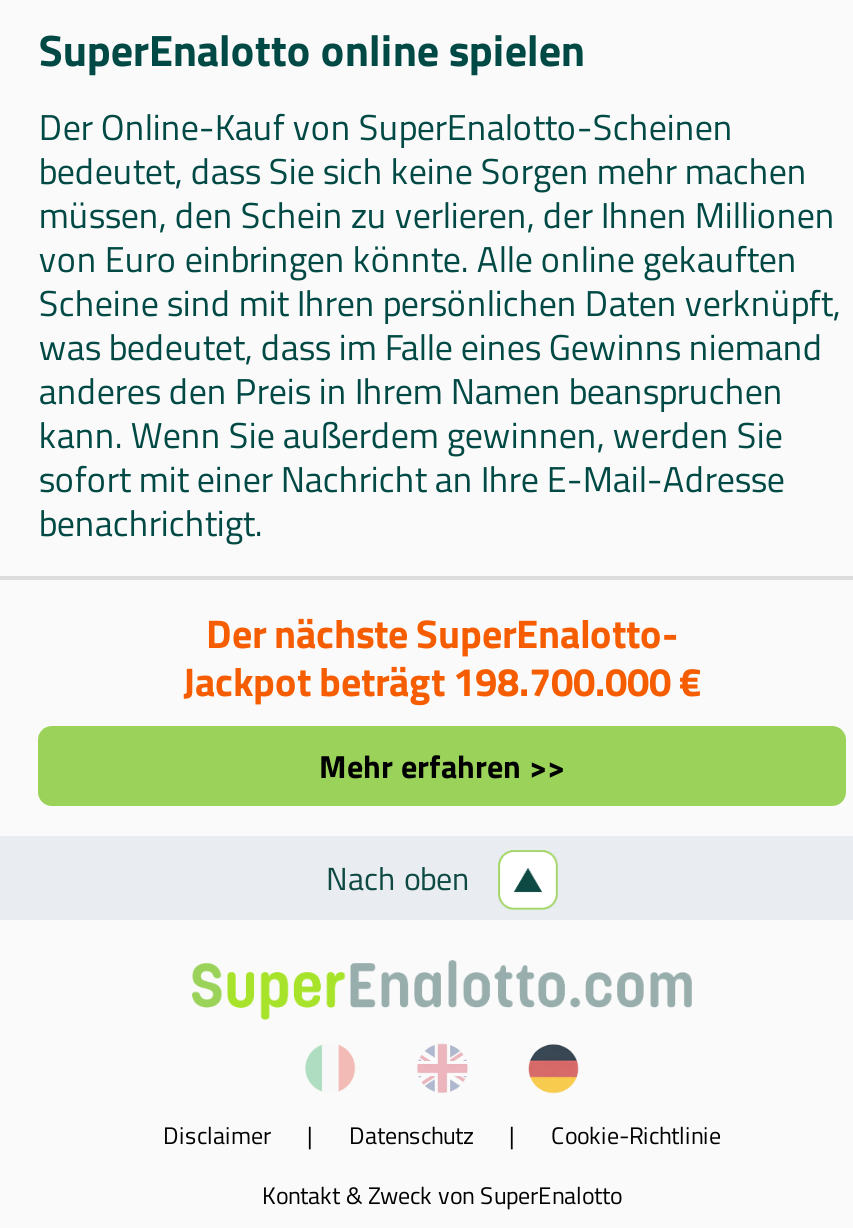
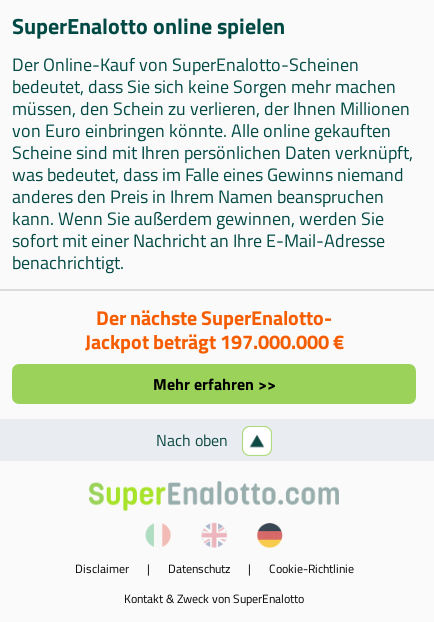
[183,650,701,712] Jackpot beträgt 198.700.000 € -> [84,326,343,357] Jackpot beträgt 197.000.000 €

